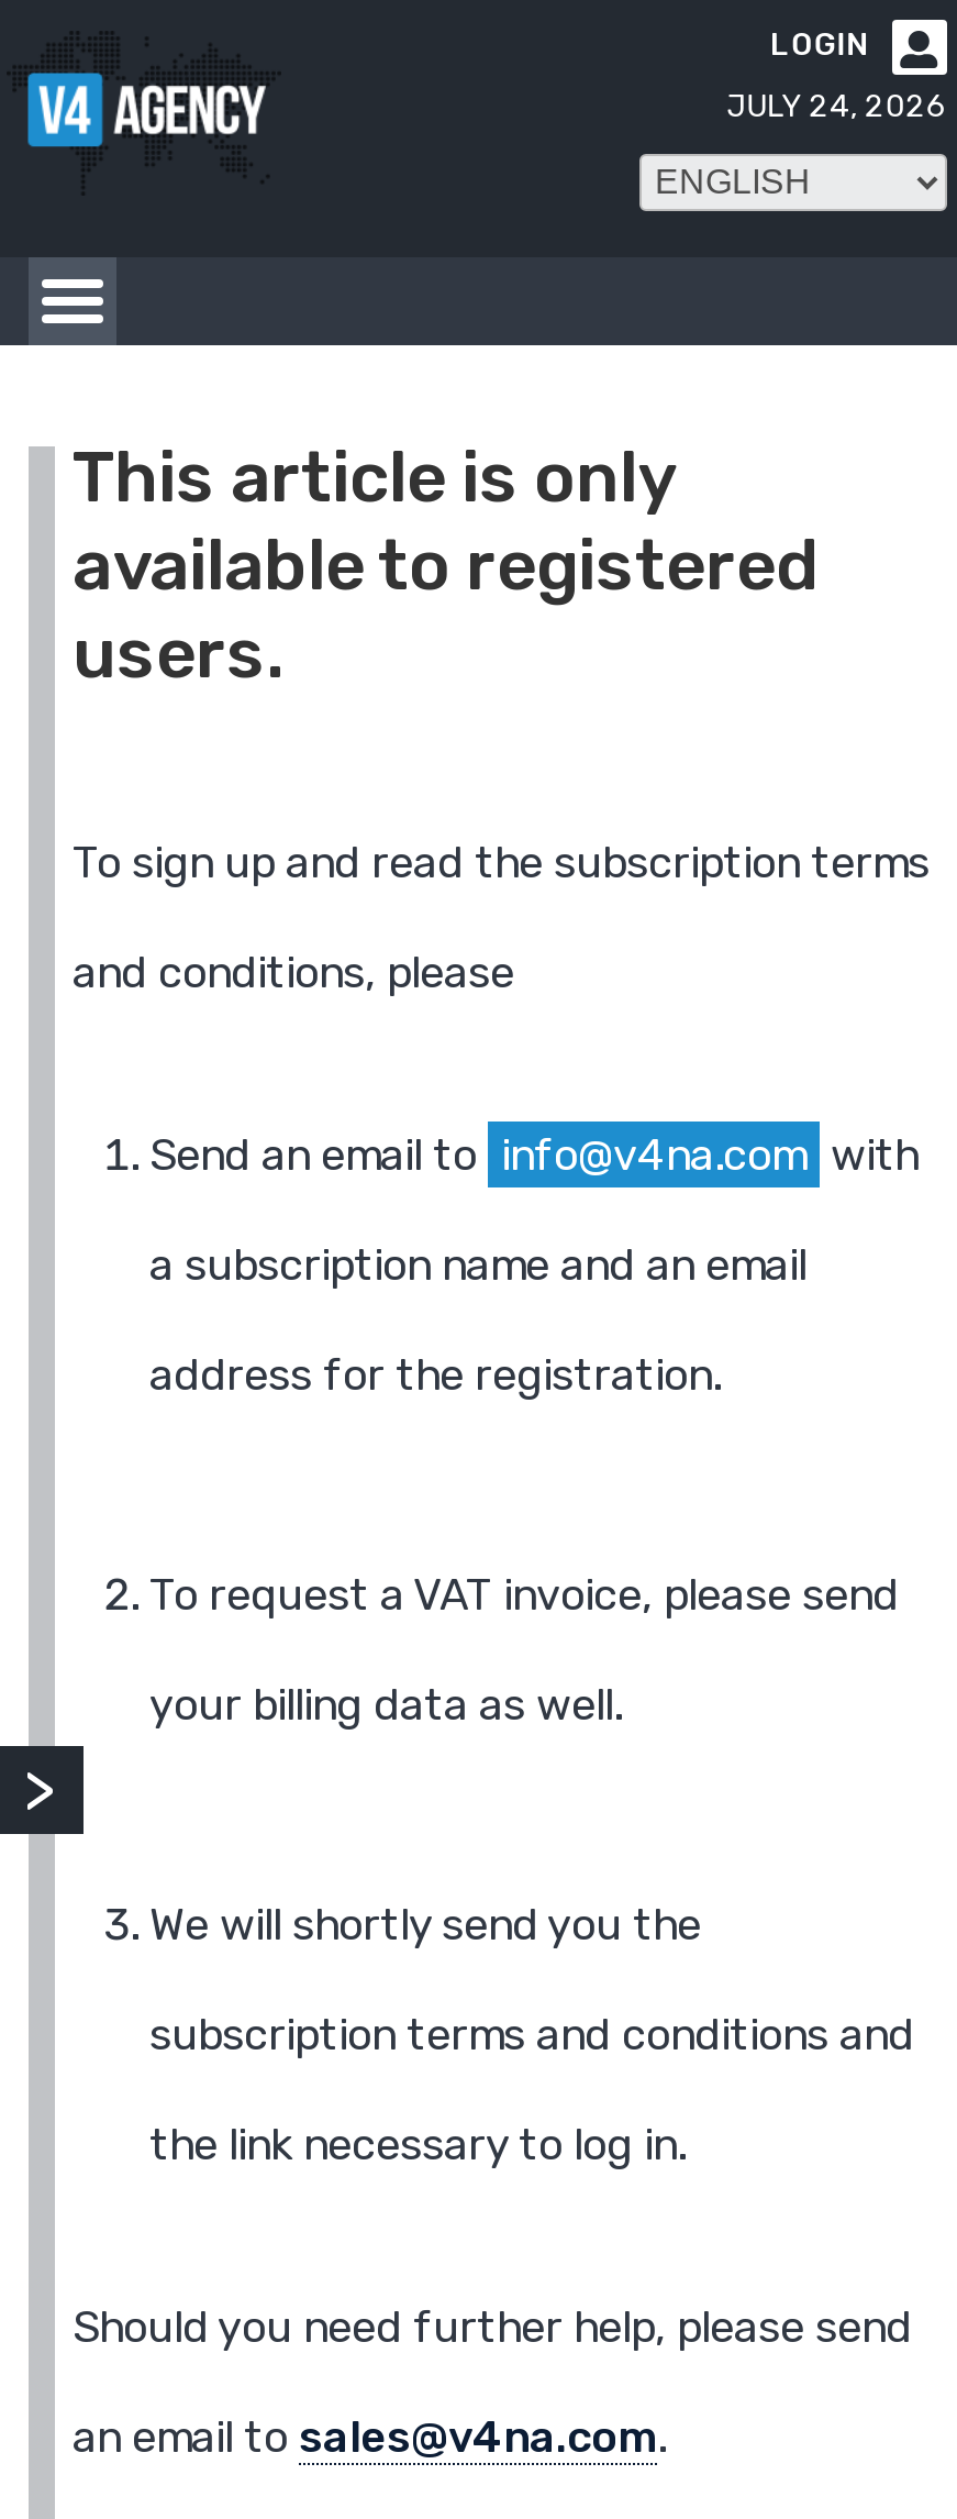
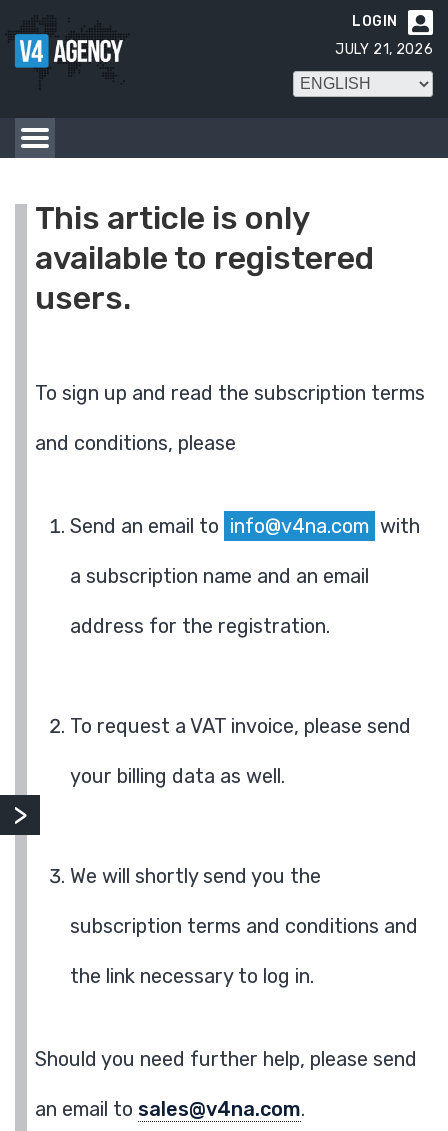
[726,87,947,124] JULY 24, 2026 -> [335,40,433,57] JULY 21, 2026

